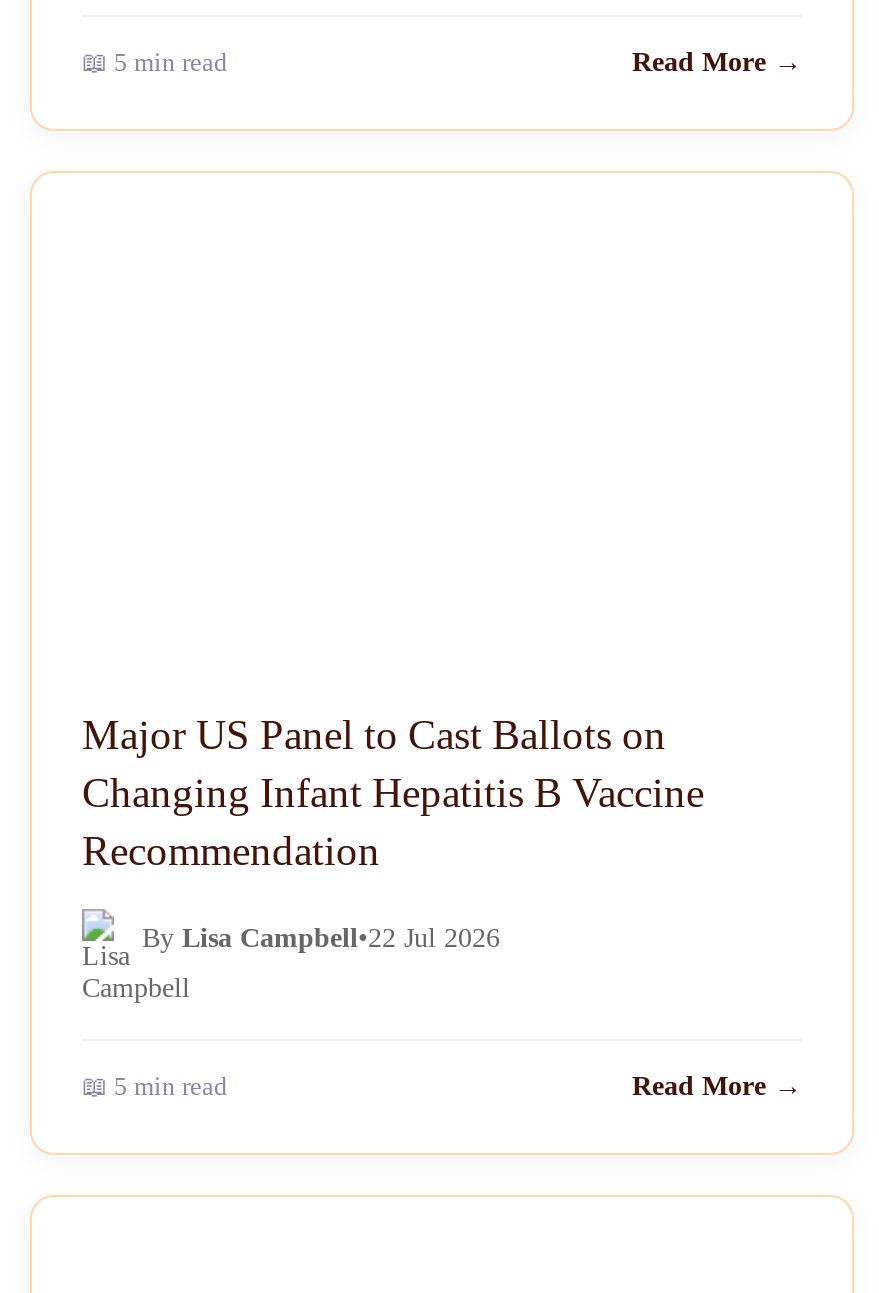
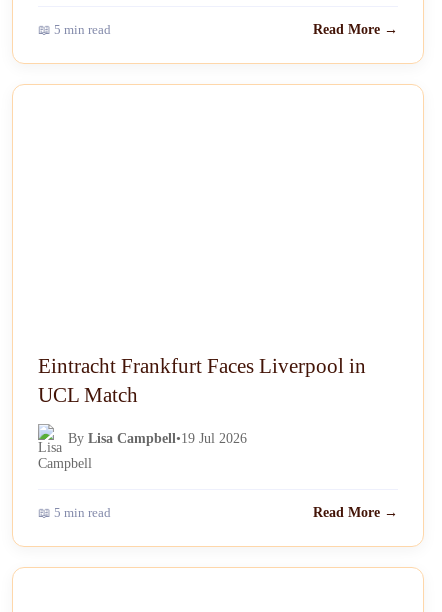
[82,711,704,873] Major US Panel to Cast Ballots on | Changing Infant Hepatitis B Vaccine | Recommendation -> [38,354,366,406] Eintracht Frankfurt Faces Liverpool in | UCL Match
[142,923,500,953] By Lisa Campbell•22 Jul 2026 -> [68,431,247,446] By Lisa Campbell•19 Jul 2026

